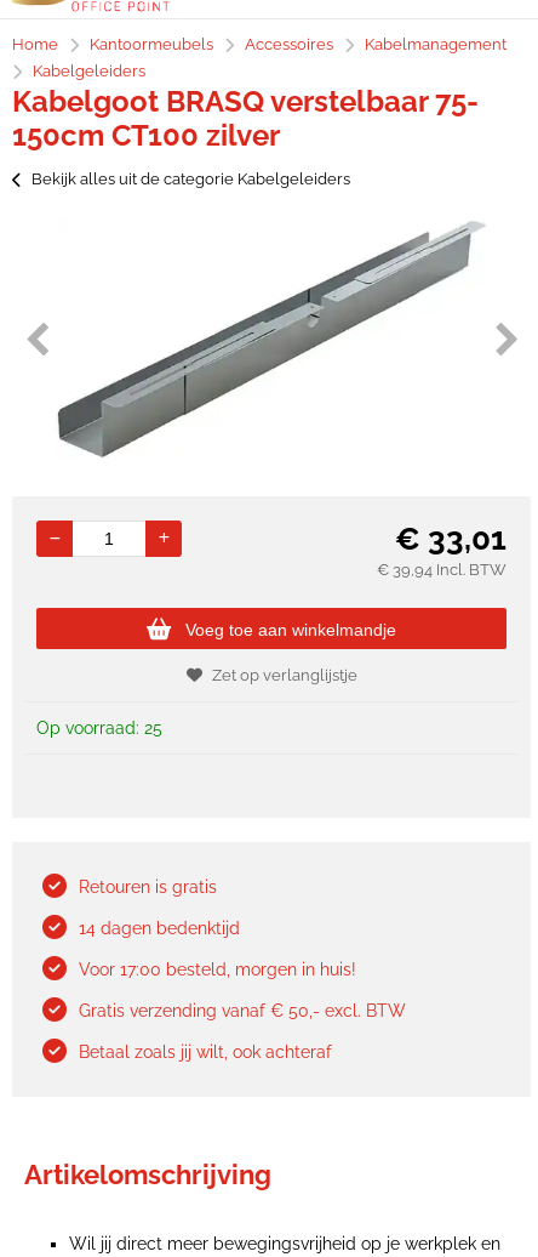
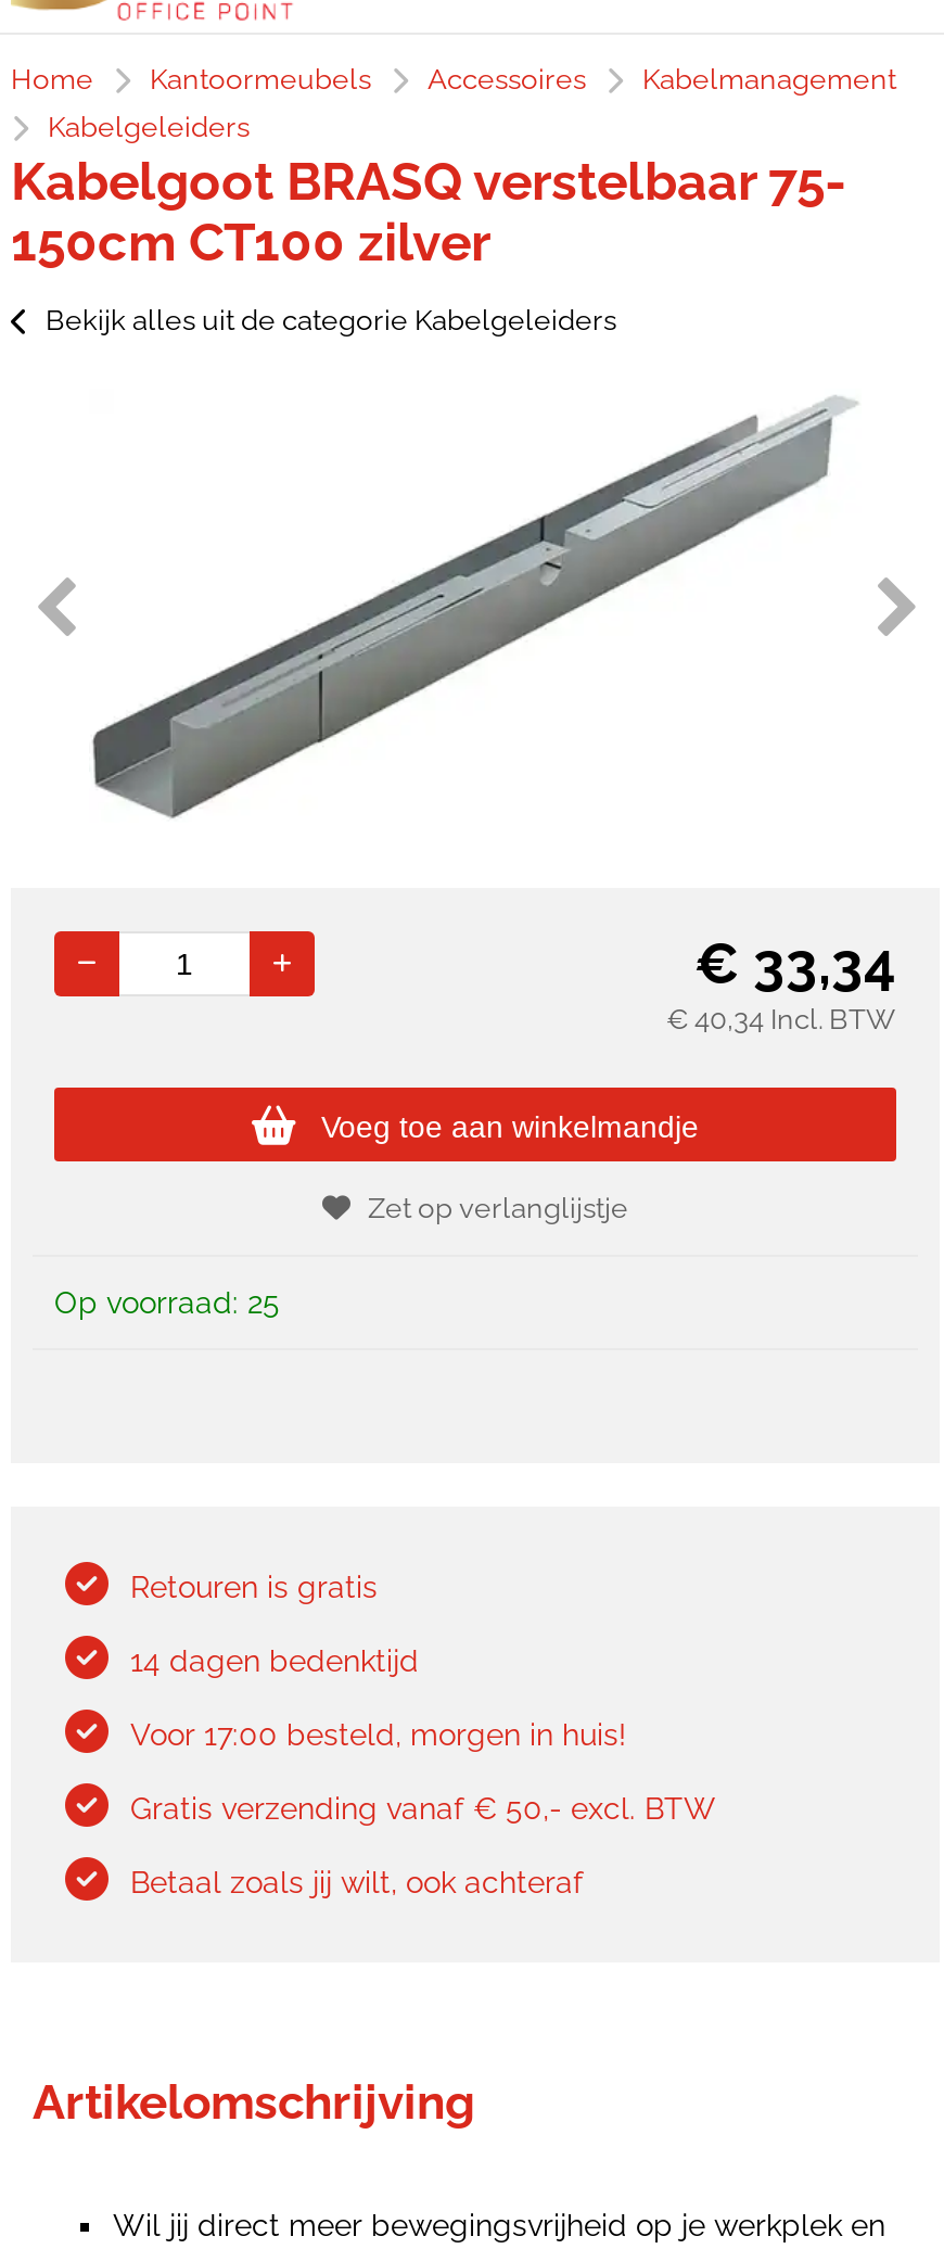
[395,521,506,557] €33,01 -> [694,931,896,996] €33,34
[377,561,506,579] €39,94 Incl. BTW -> [666,1003,896,1035] €40,34 Incl. BTW

